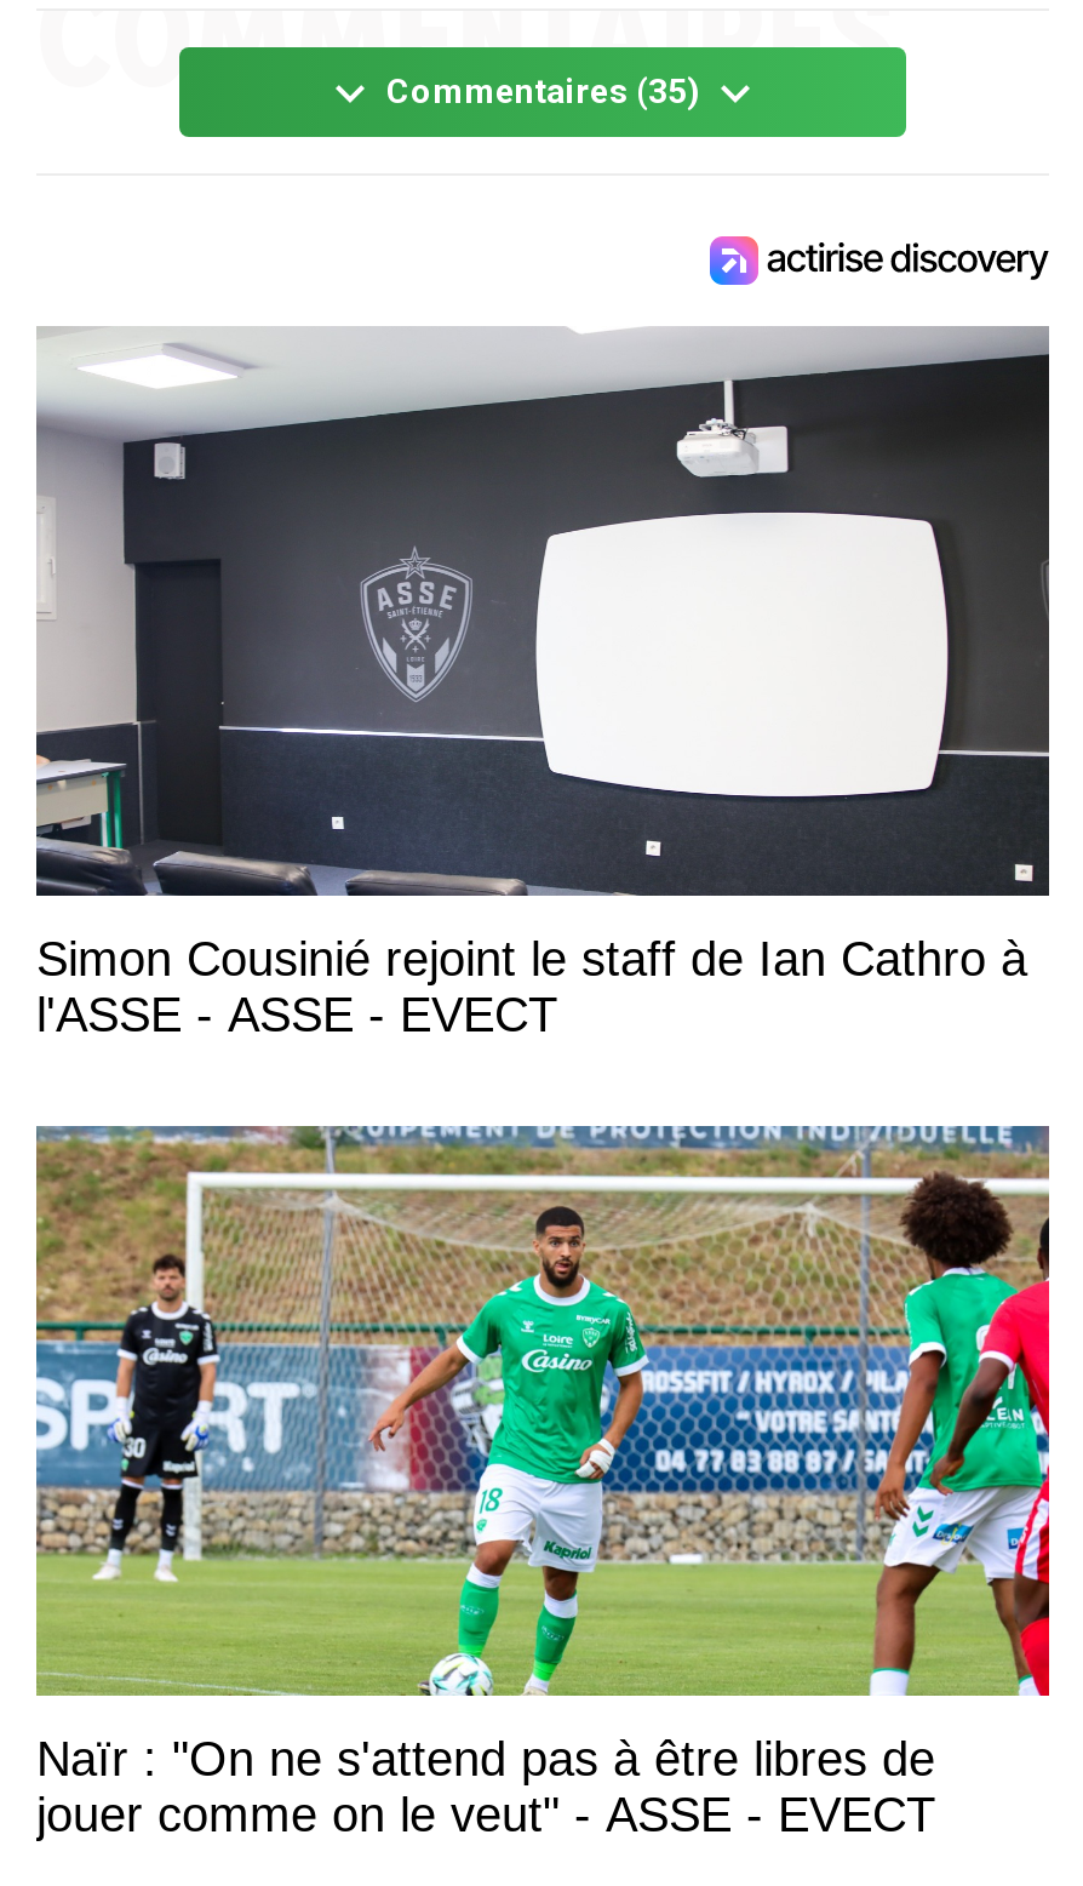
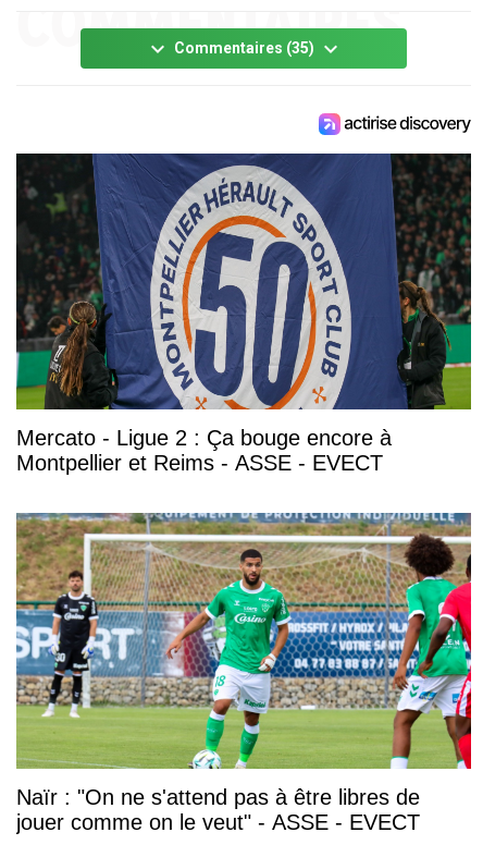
[34,326,1052,1041] [image] | Simon Cousinié rejoint le staff de Ian Cathro à | l'ASSE - ASSE - EVECT -> [15,152,472,475] [image] | Mercato - Ligue 2 : Ça bouge encore à | Montpellier et Reims - ASSE - EVECT

